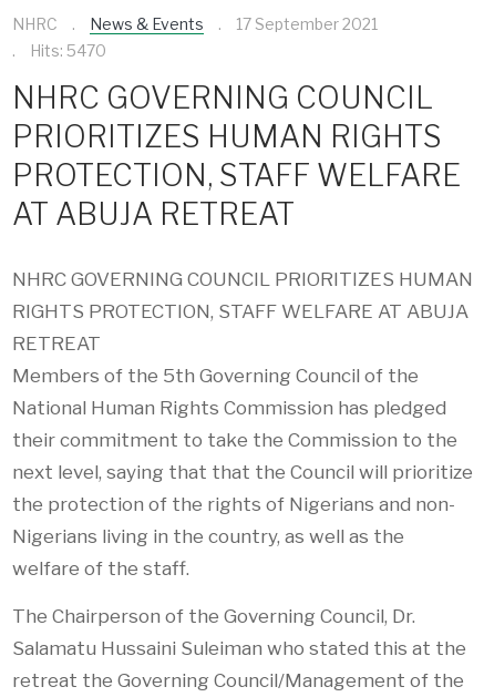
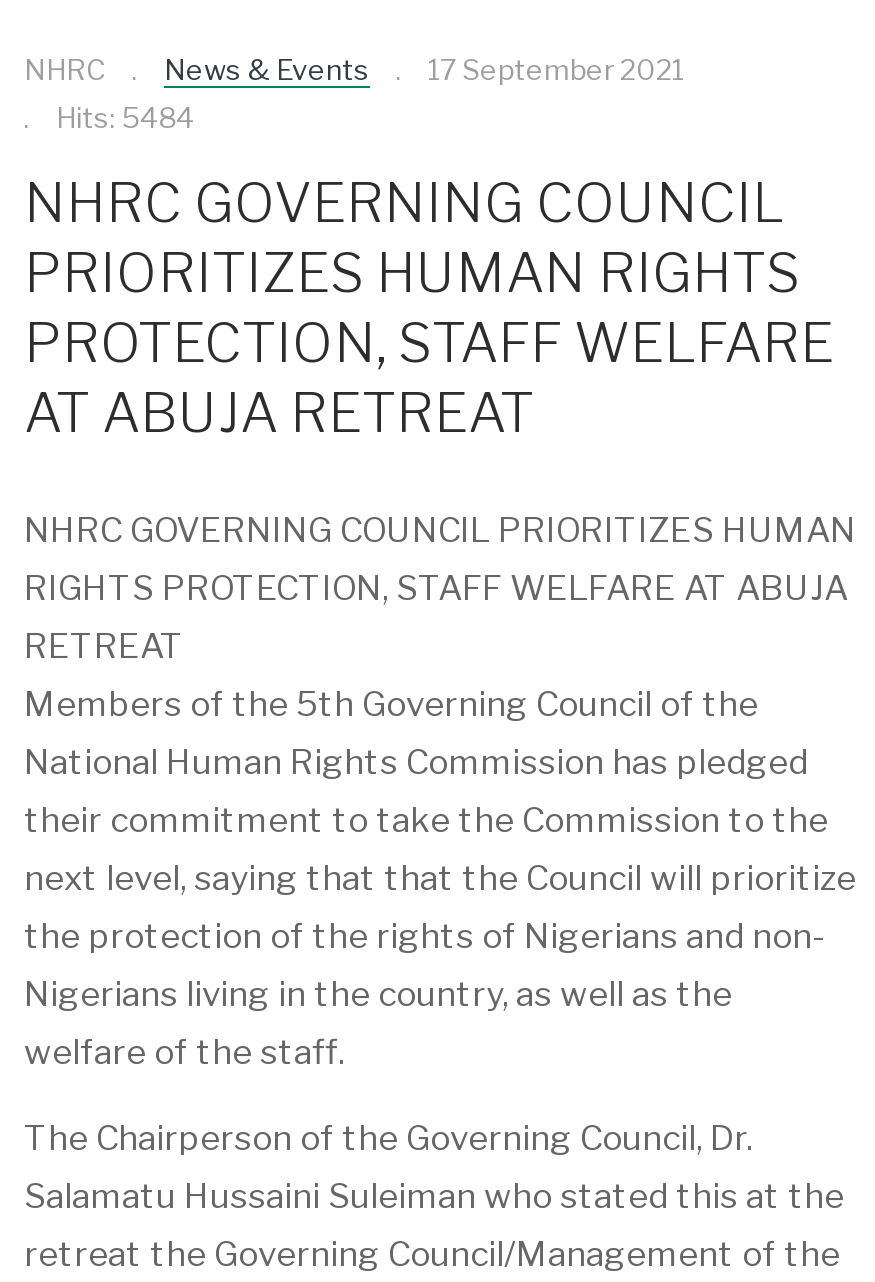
[30,40,106,59] Hits: 5470 -> [56,99,194,133] Hits: 5484

